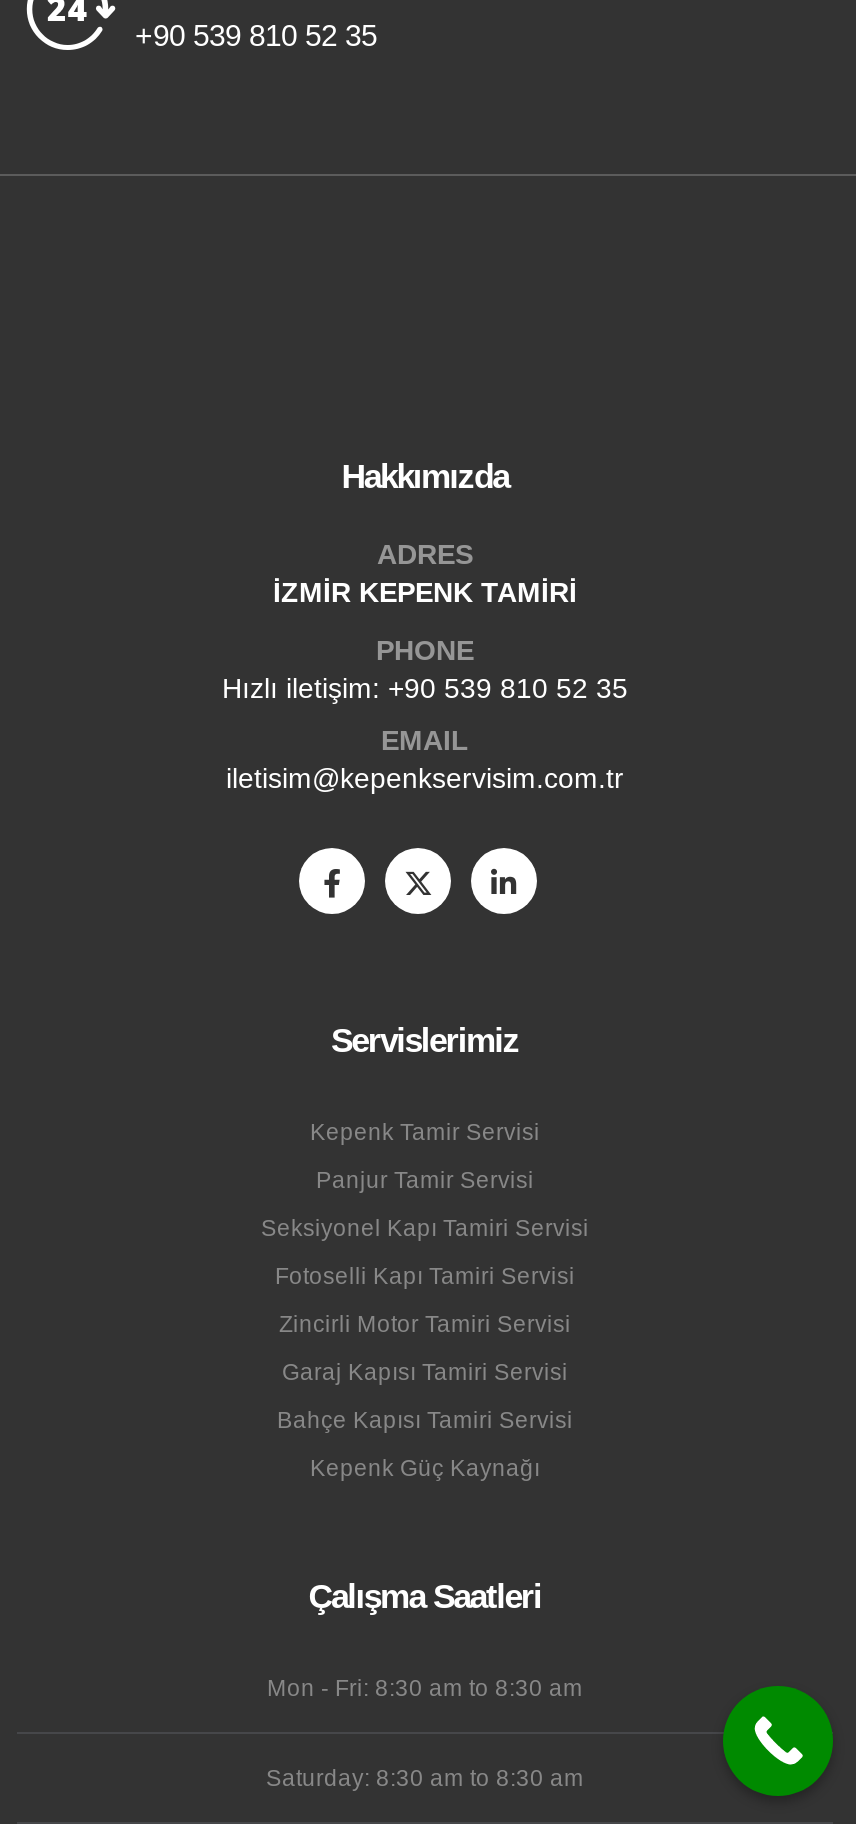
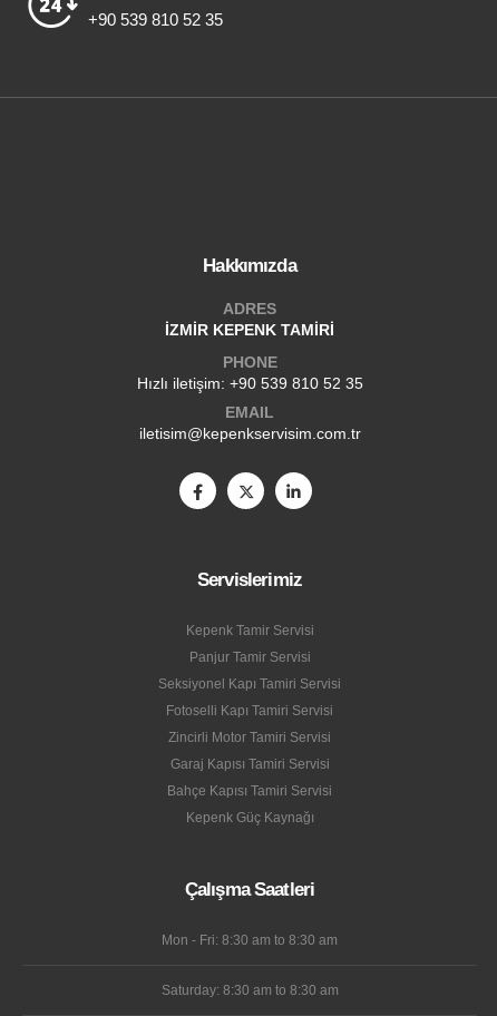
[721,1684,835,1798] [image] -> none

